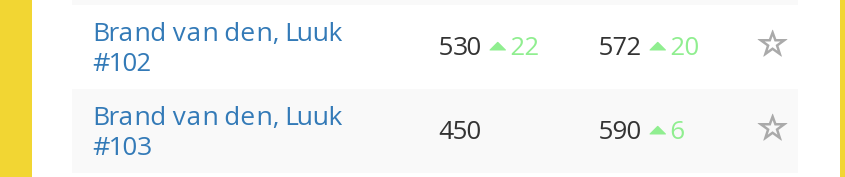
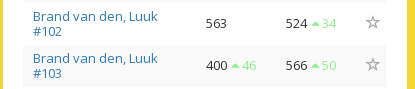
[439,27,699,63] 530 | 22 | 572 | 20 -> [206,14,336,32] 563 | 524 | 34
[439,111,685,147] 450 | 590 | 6 -> [206,56,336,74] 400 | 46 | 566 | 50

